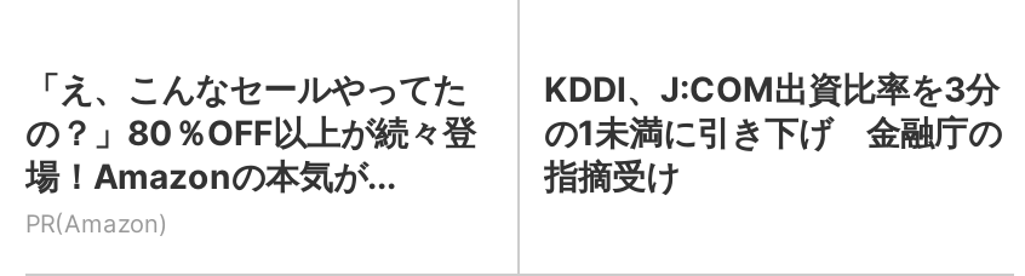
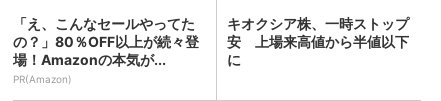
[544,68,1002,196] KDDI、J:COM出資比率を3分 | の1未満に引き下げ 金融庁の | 指摘受け -> [227,15,409,68] キオクシア株、一時ストップ | 安 上場来高値から半値以下 | に

